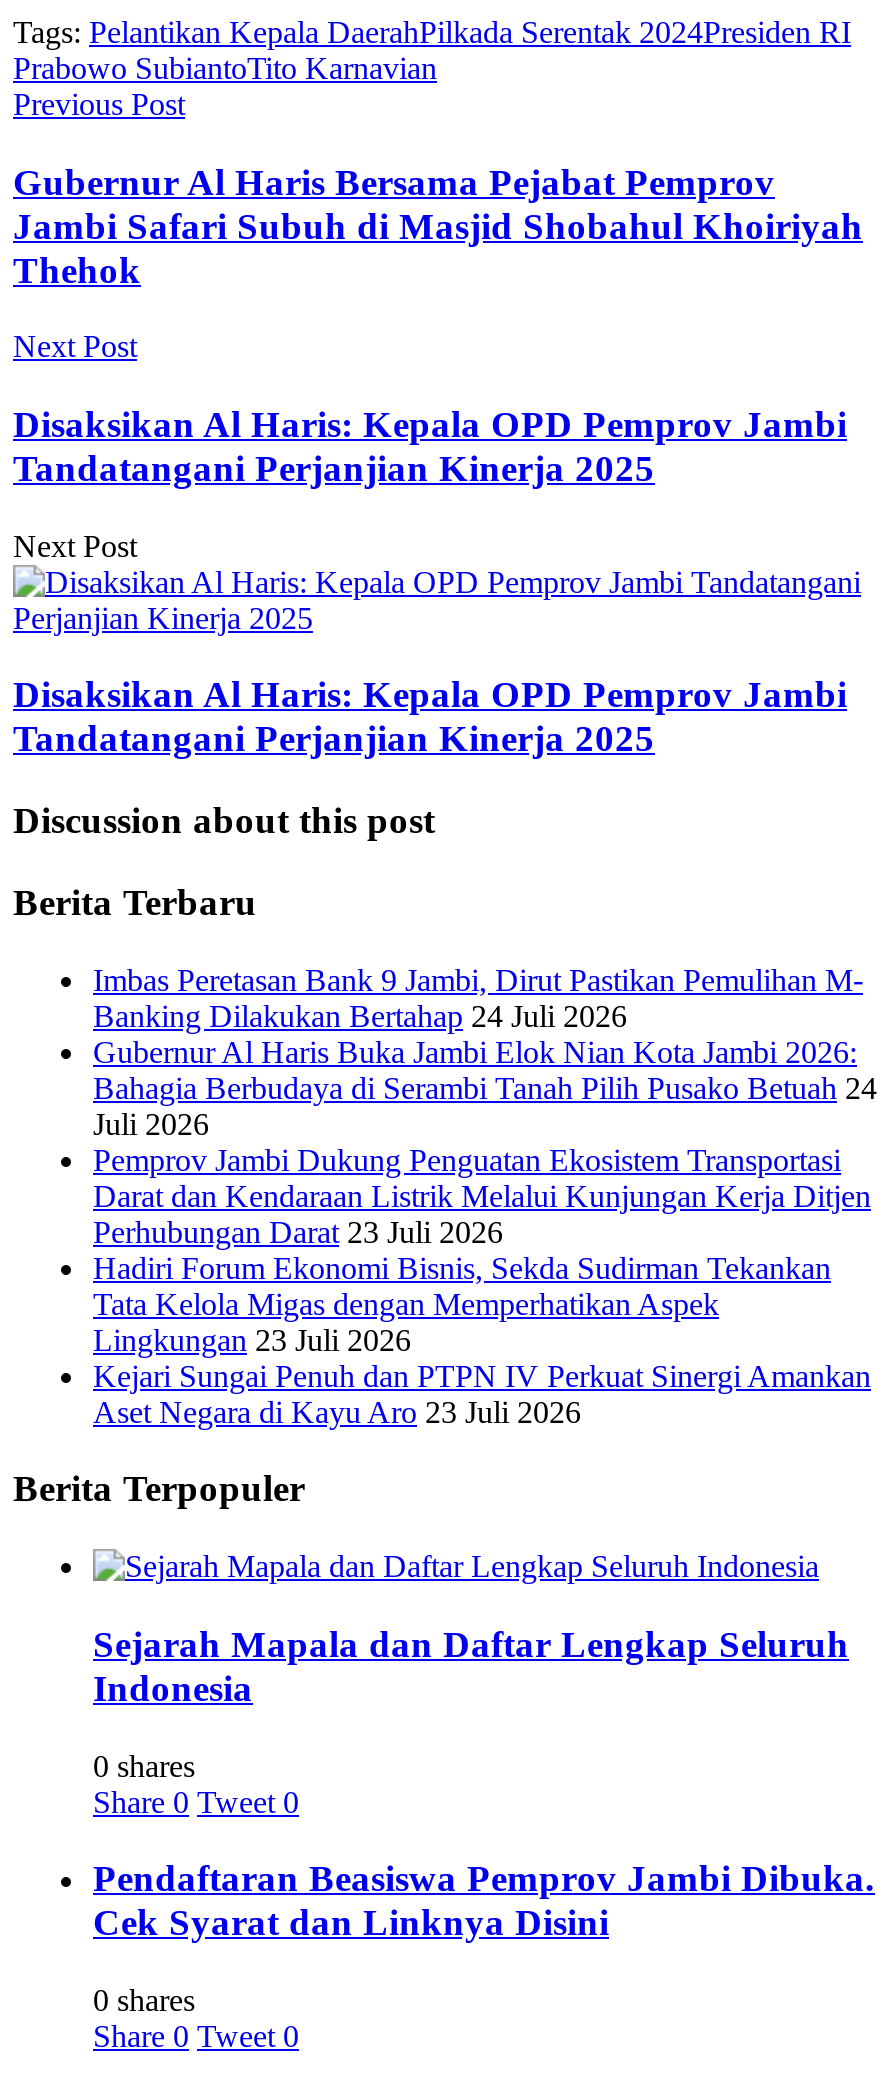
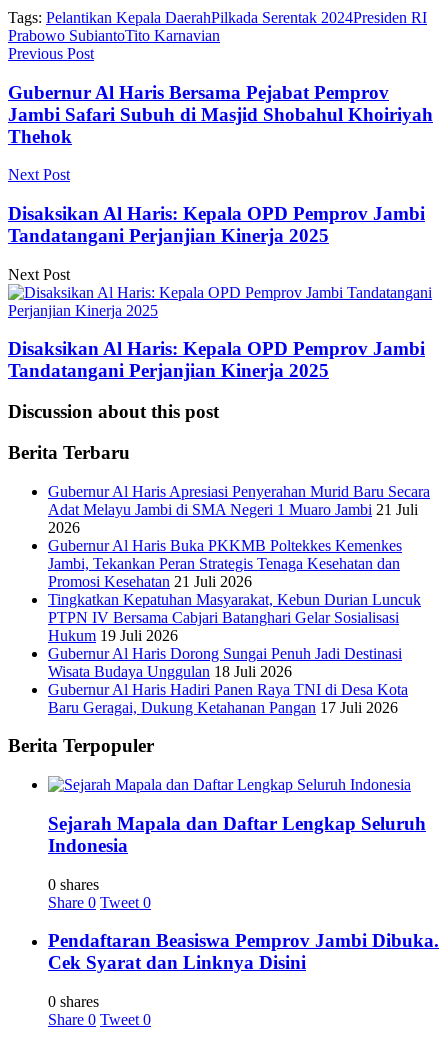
[93,962,877,1428] Imbas Peretasan Bank 9 Jambi, Dirut Pastikan Pemulihan M- | Banking Dilakukan Bertahap 24 Juli 2026 | Gubernur Al Haris Buka Jambi Elok Nian Kota Jambi 2026: | Bahagia Berbudaya di Serambi Tanah Pilih Pusako Betuah 24 | Juli 2026 | Pemprov Jambi Dukung Penguatan Ekosistem Transportasi | Darat dan Kendaraan Listrik Melalui Kunjungan Kerja Ditjen | Perhubungan Darat 23 Juli 2026 | Hadiri Forum Ekonomi Bisnis, Sekda Sudirman Tekankan | Tata Kelola Migas dengan Memperhatikan Aspek | Lingkungan 23 Juli 2026 | Kejari Sungai Penuh dan PTPN IV Perkuat Sinergi Amankan | Aset Negara di Kayu Aro 23 Juli 2026 -> [48,483,430,716] Gubernur Al Haris Apresiasi Penyerahan Murid Baru Secara | Adat Melayu Jambi di SMA Negeri 1 Muaro Jambi 21 Juli | 2026 | Gubernur Al Haris Buka PKKMB Poltekkes Kemenkes | Jambi, Tekankan Peran Strategis Tenaga Kesehatan dan | Promosi Kesehatan 21 Juli 2026 | Tingkatkan Kepatuhan Masyarakat, Kebun Durian Luncuk | PTPN IV Bersama Cabjari Batanghari Gelar Sosialisasi | Hukum 19 Juli 2026 | Gubernur Al Haris Dorong Sungai Penuh Jadi Destinasi | Wisata Budaya Unggulan 18 Juli 2026 | Gubernur Al Haris Hadiri Panen Raya TNI di Desa Kota | Baru Geragai, Dukung Ketahanan Pangan 17 Juli 2026

